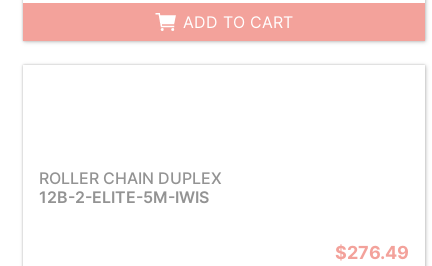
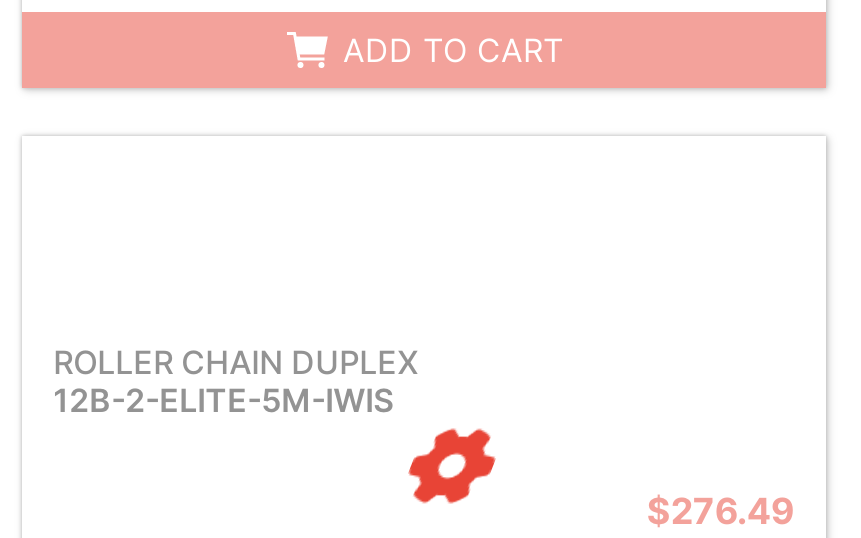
none -> [406,426,498,506] [image]

